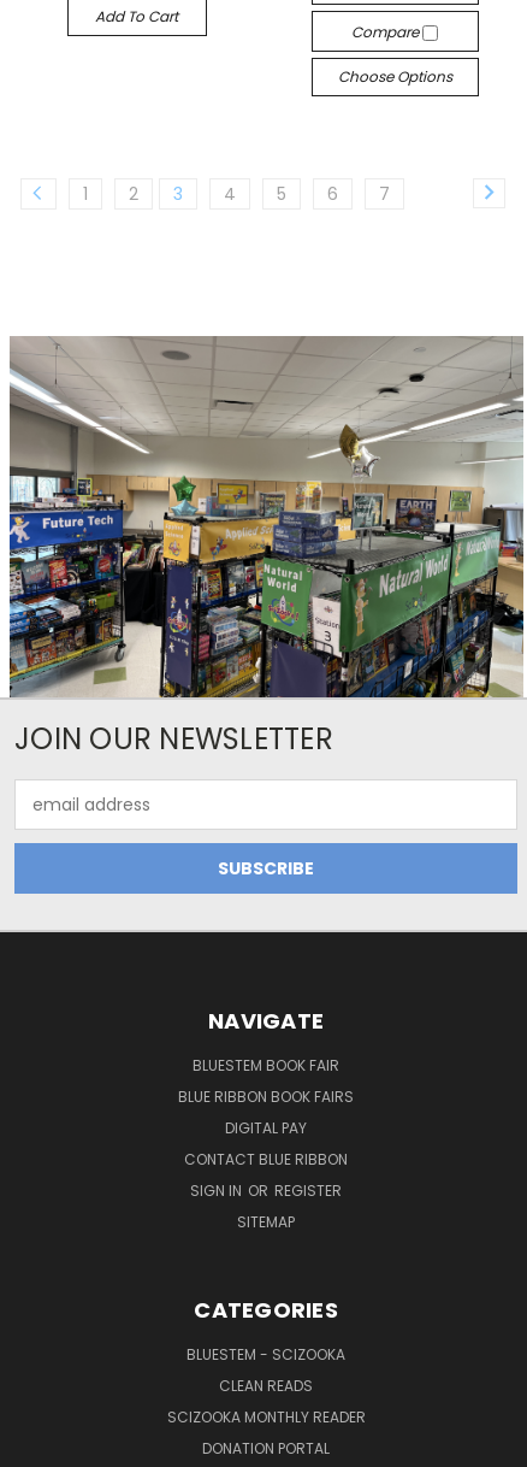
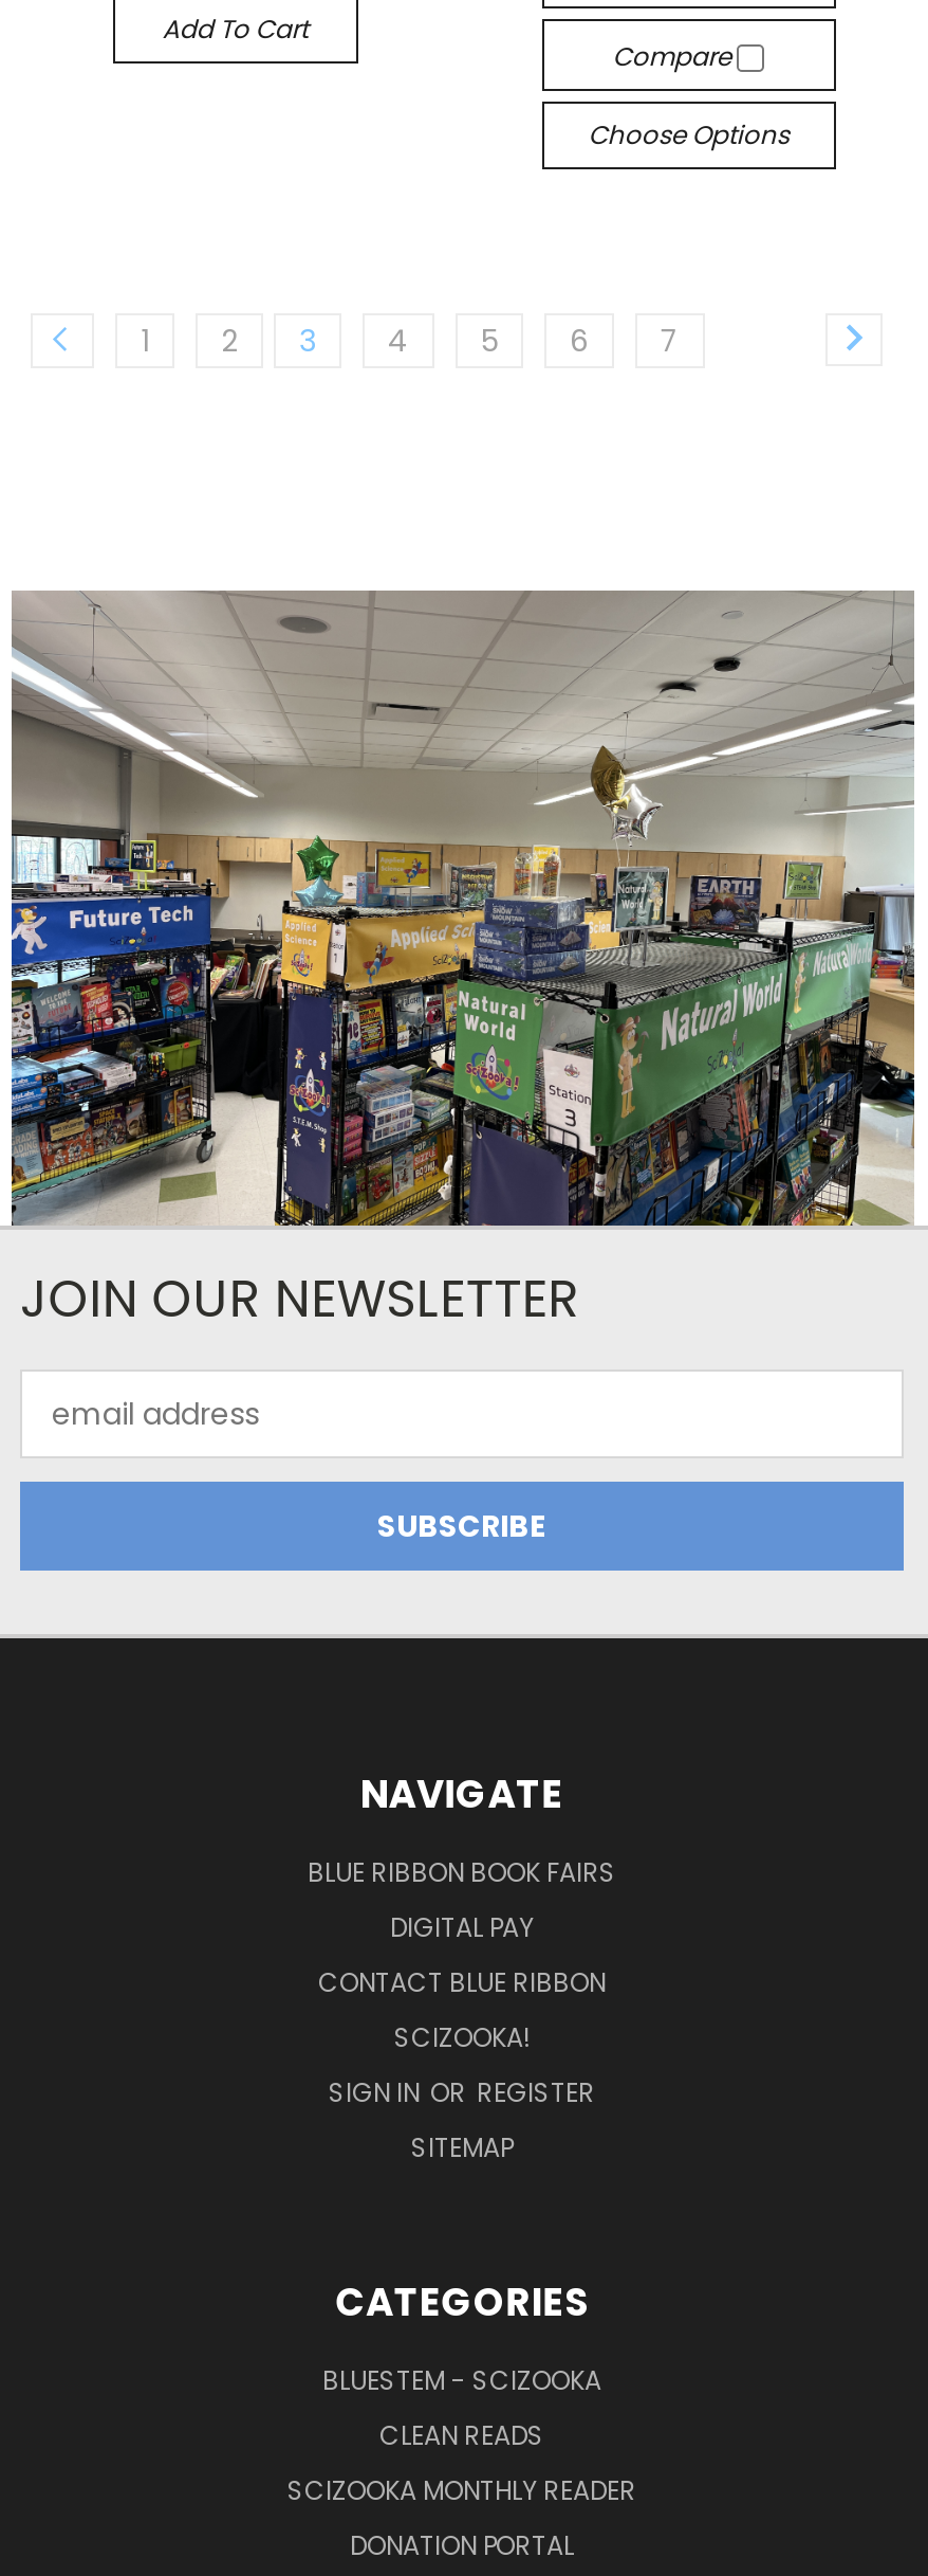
[193,1056,339,1076] BLUESTEM BOOK FAIR -> none
moved [178,1087,354,1170] -> [308,1855,616,2001]: BLUE RIBBON BOOK FAIRS | DIGITAL PAY | CONTACT BLUE RIBBON
none -> [394,2020,530,2056] SCIZOOKA!

